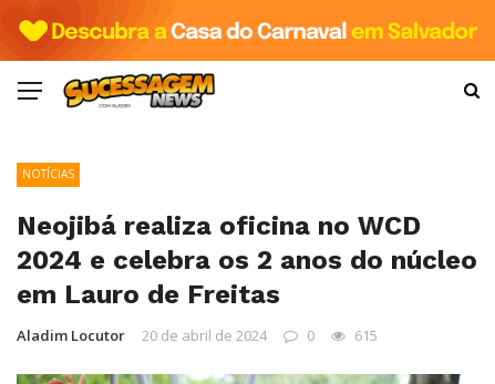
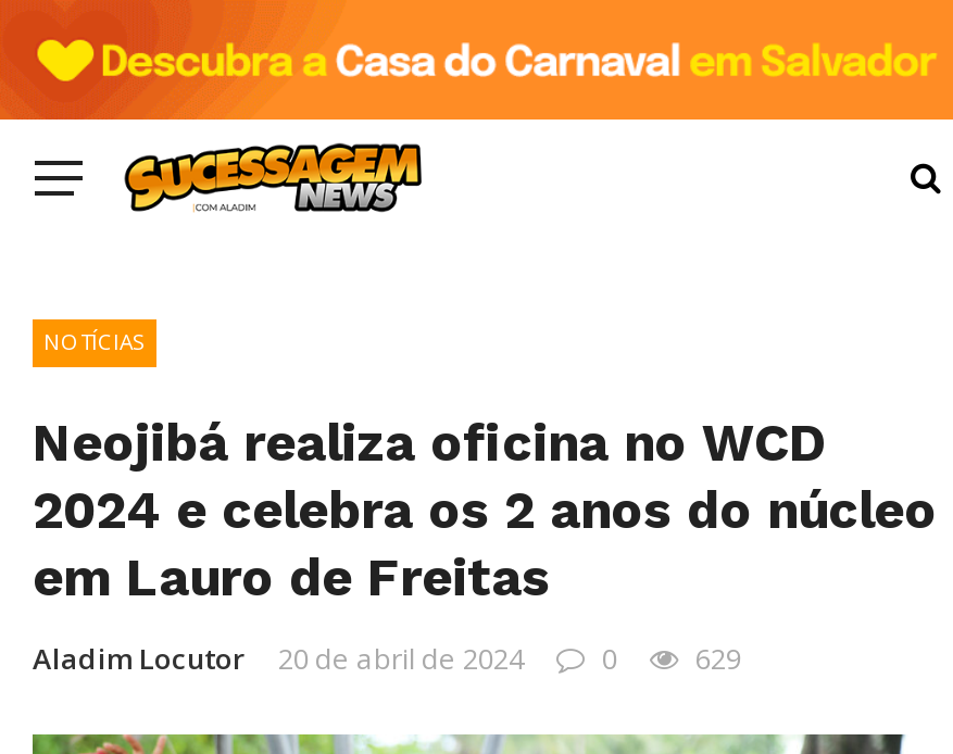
[17,326,378,346] Aladim Locutor 20 de abril de 2024 0 615 -> [33,640,741,679] Aladim Locutor 20 de abril de 2024 0 629

